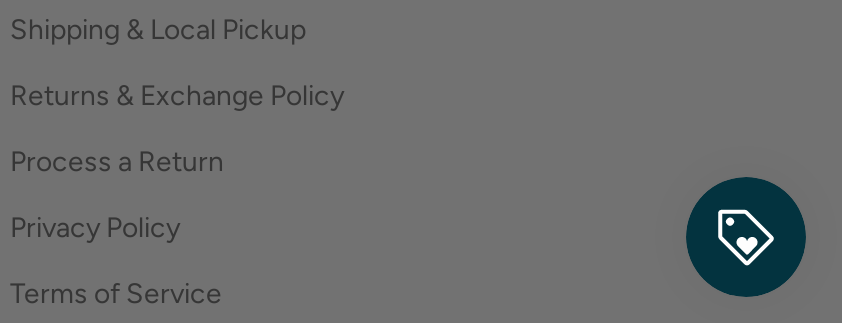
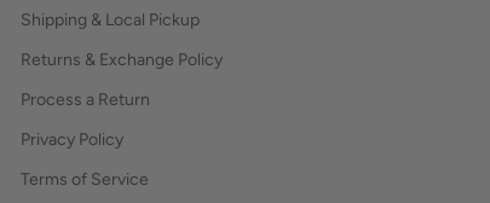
[684,175,808,299] [image] -> none

